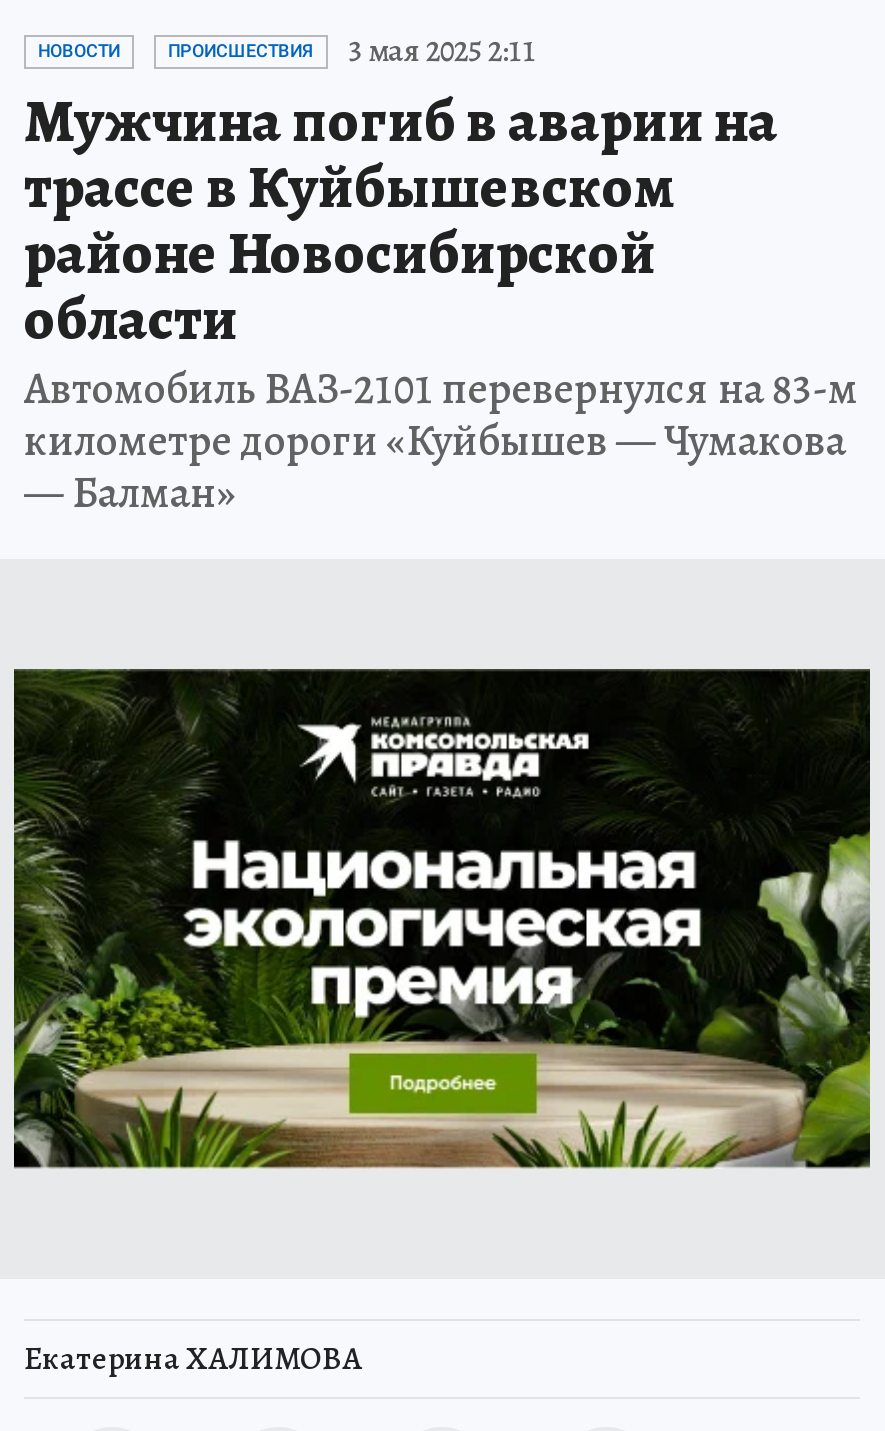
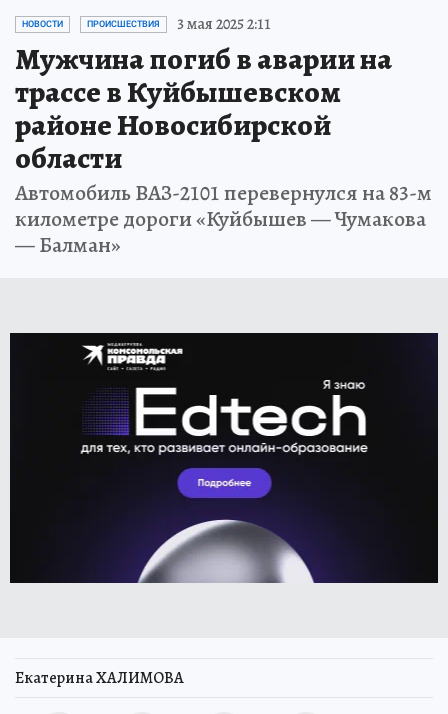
[12,669,872,1171] [image] -> [9,333,439,584] [image]

